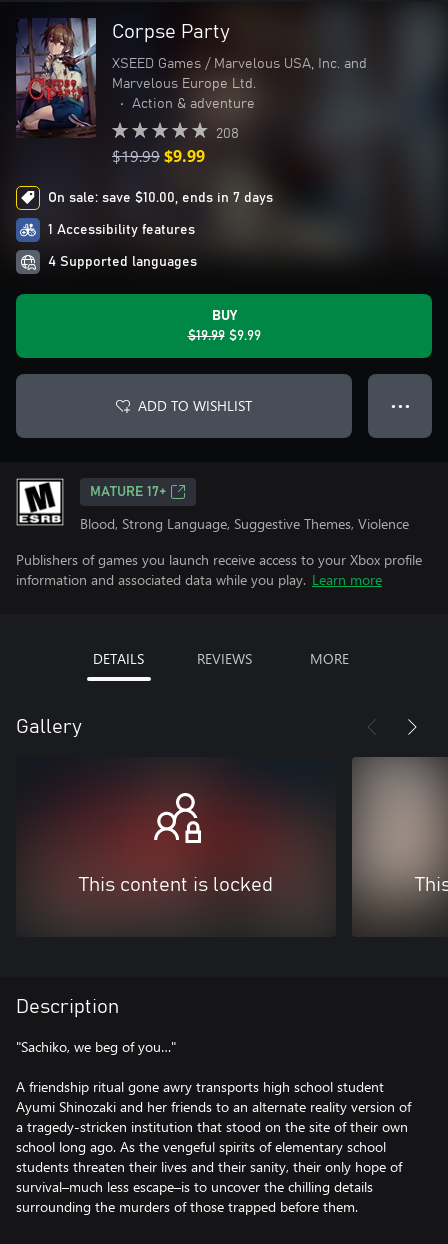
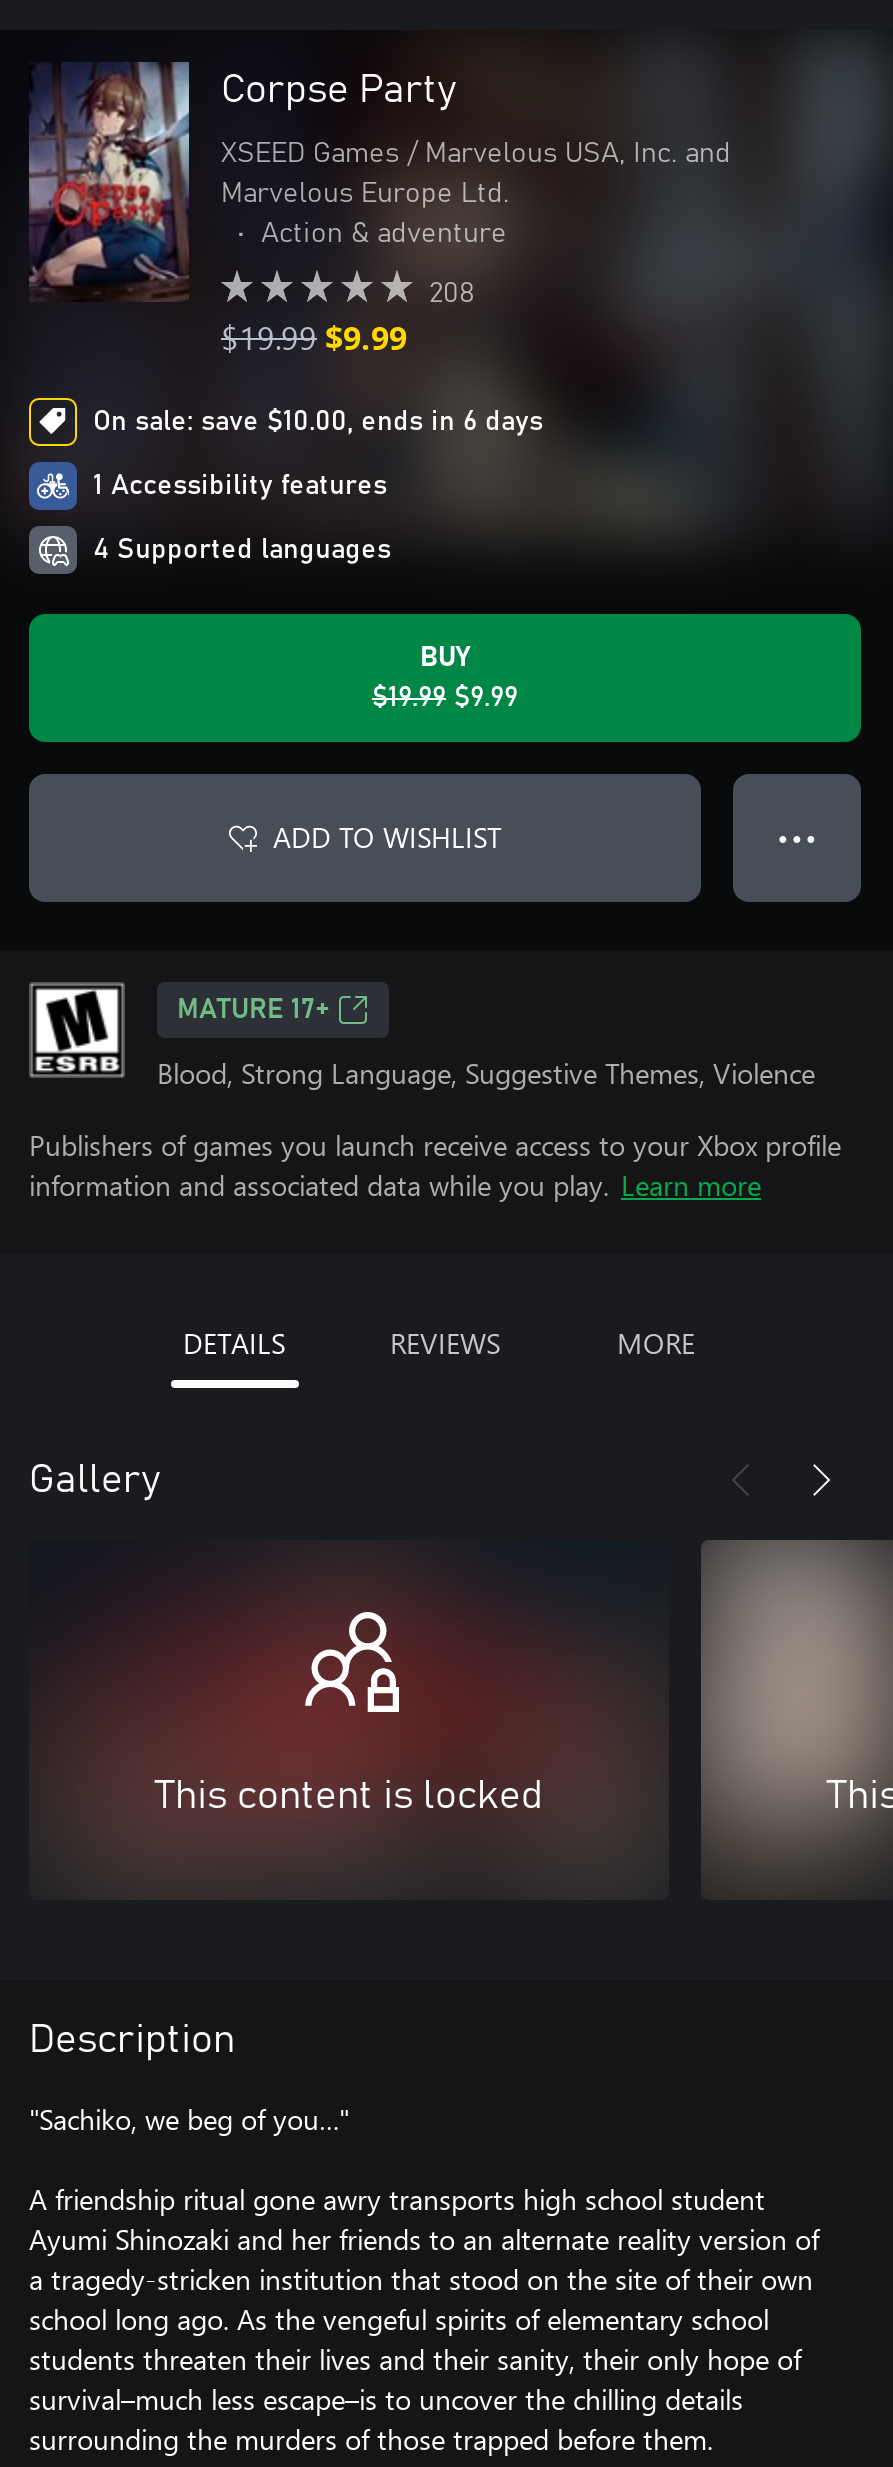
[48,191,273,205] On sale: save $10.00, ends in 7 days -> [93,408,543,436] On sale: save $10.00, ends in 6 days

